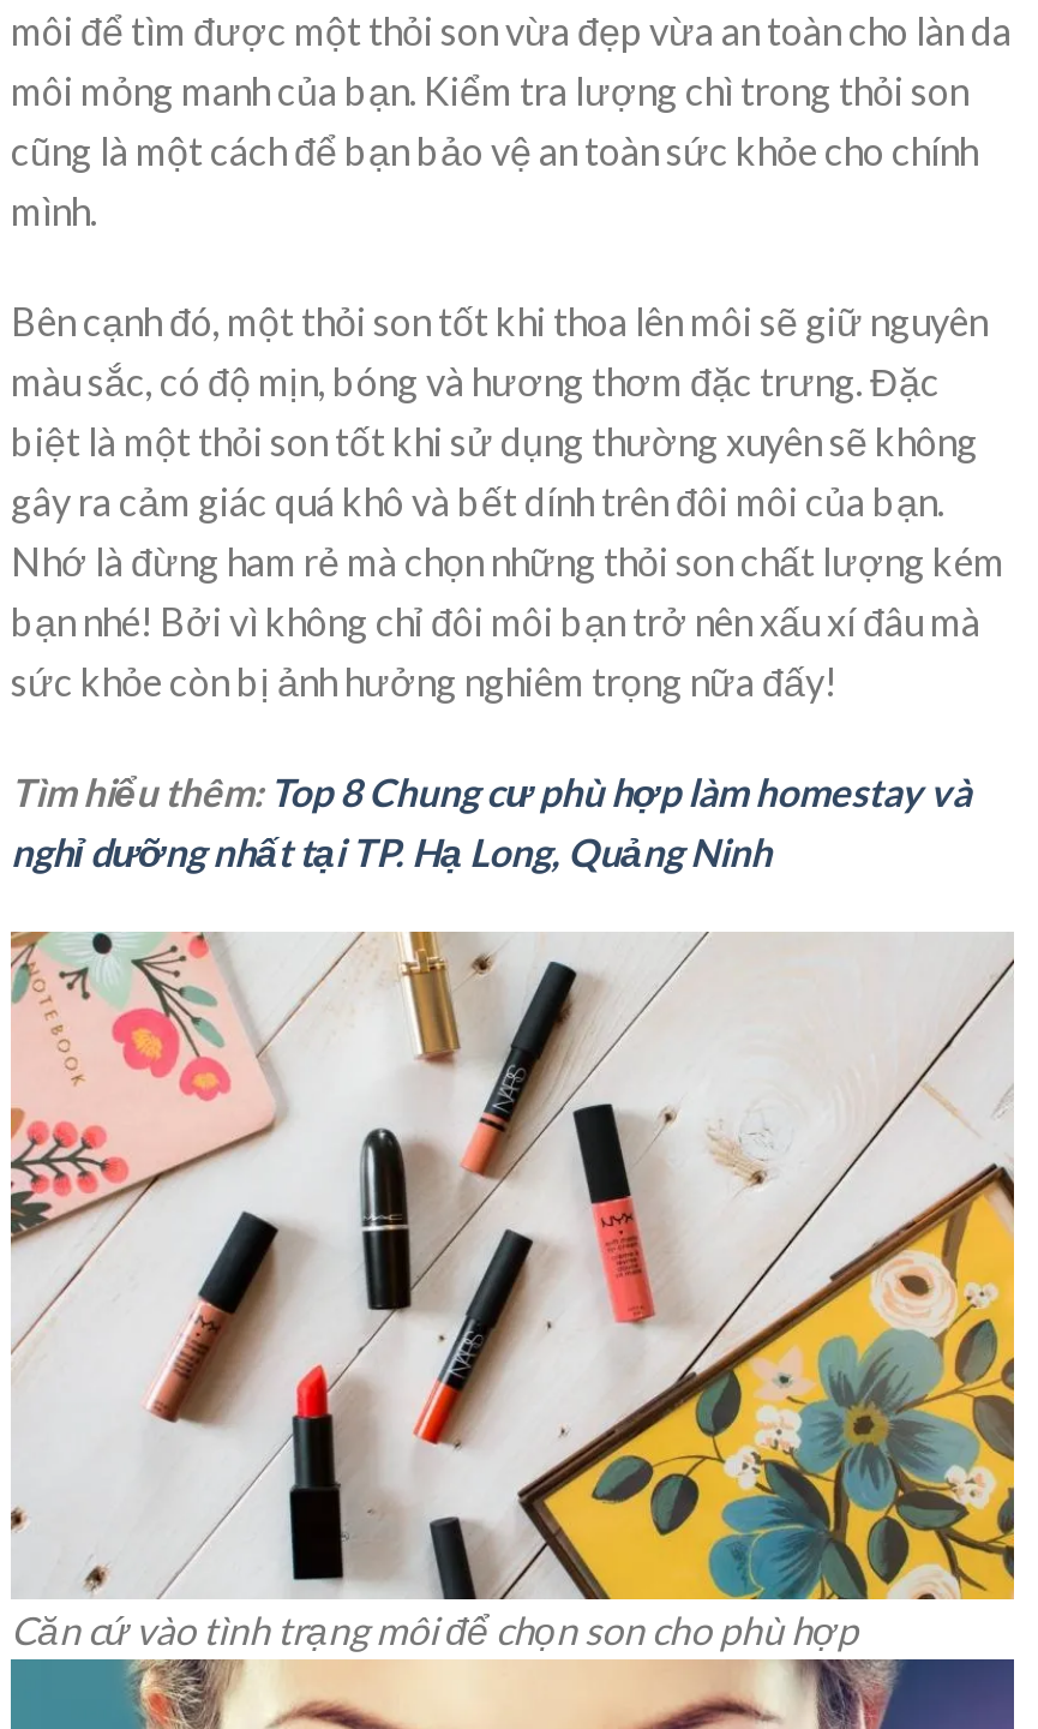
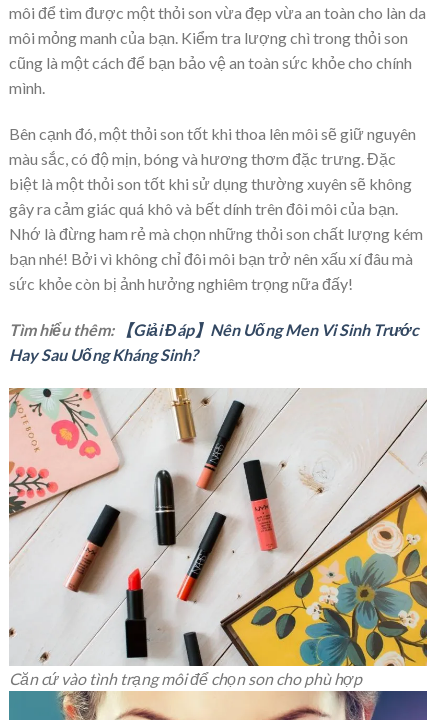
[11,768,971,873] Tìm hiểu thêm: Top 8 Chung cư phù hợp làm homestay và | nghỉ dưỡng nhất tại TP. Hạ Long, Quảng Ninh -> [9,320,419,364] Tìm hiểu thêm:【Giải Đáp】Nên Uống Men Vi Sinh Trước | Hay Sau Uống Kháng Sinh?

